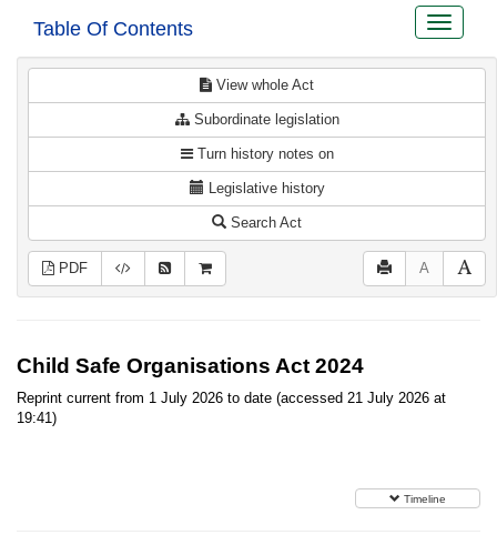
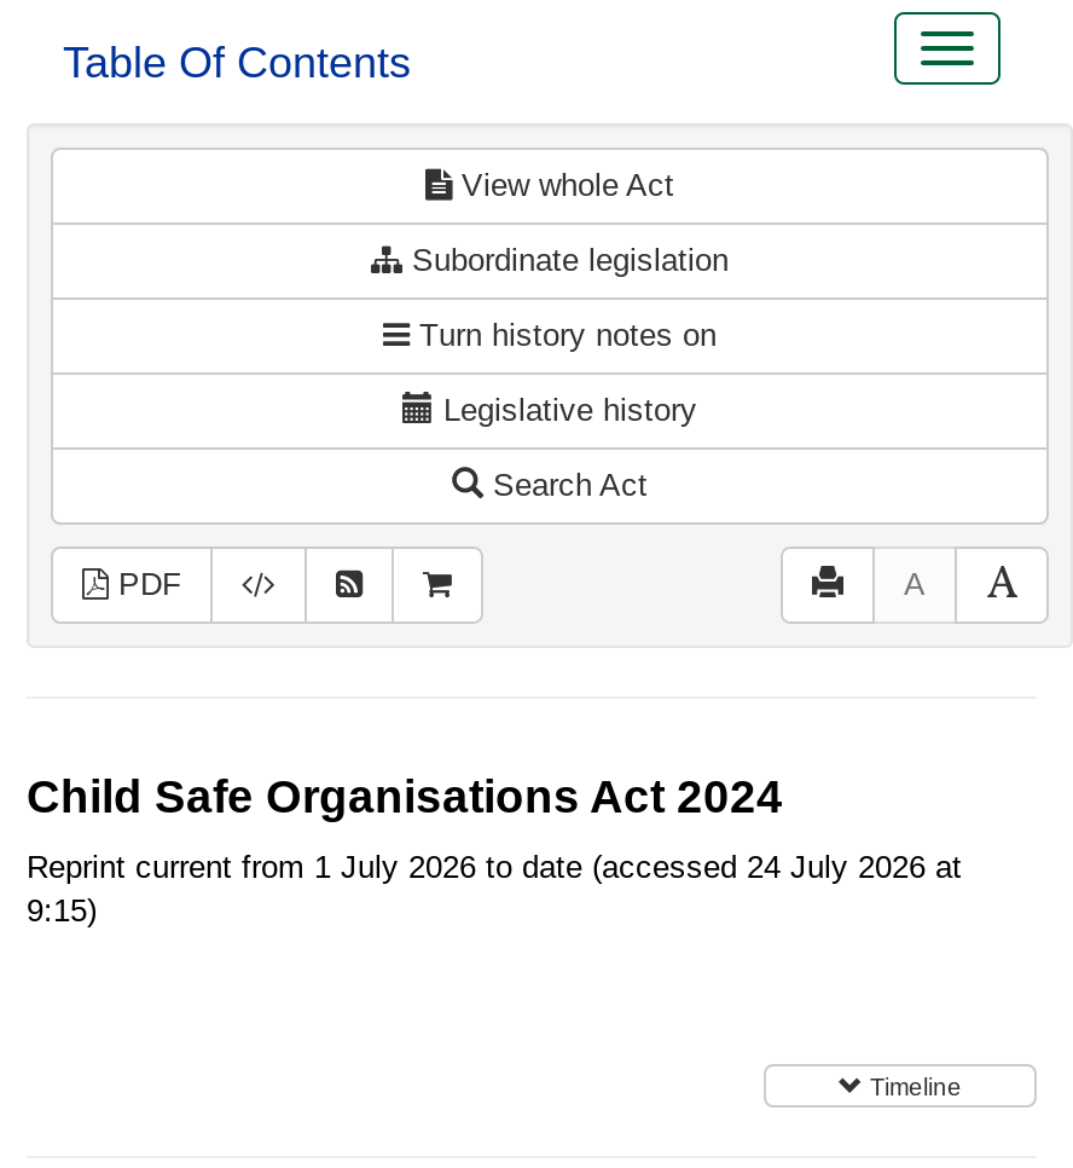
[17,390,446,406] Reprint current from 1 July 2026 to date (accessed 21 July 2026 at -> [27,849,962,885] Reprint current from 1 July 2026 to date (accessed 24 July 2026 at
[17,410,57,426] 19:41) -> [27,892,97,929] 9:15)

